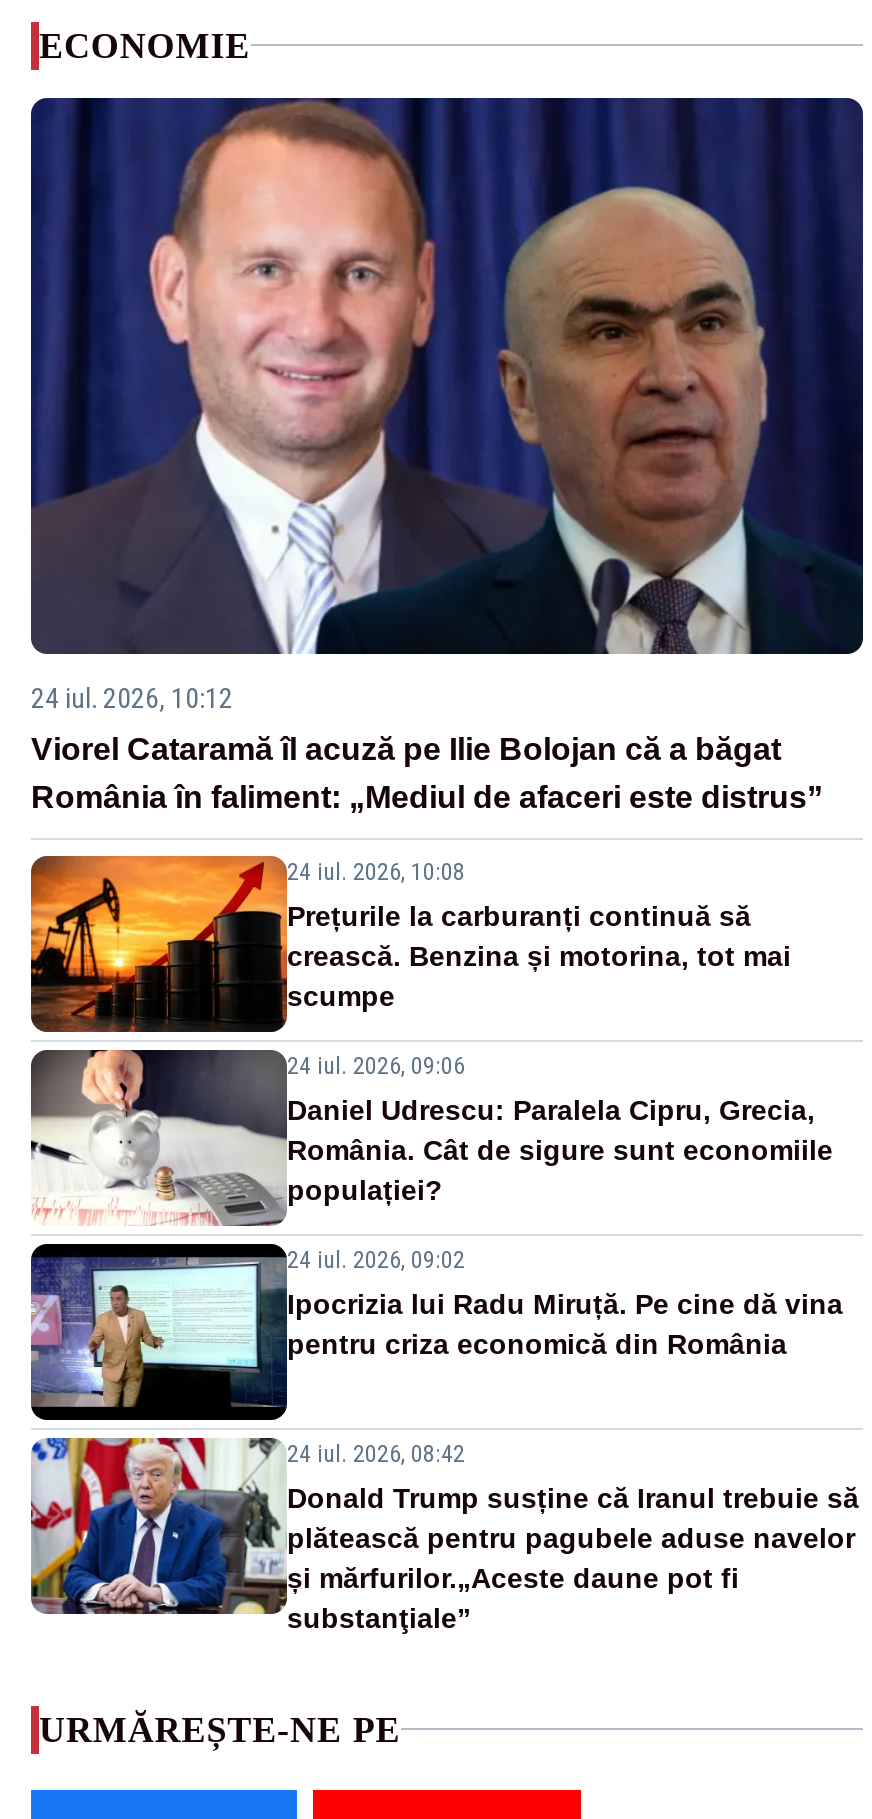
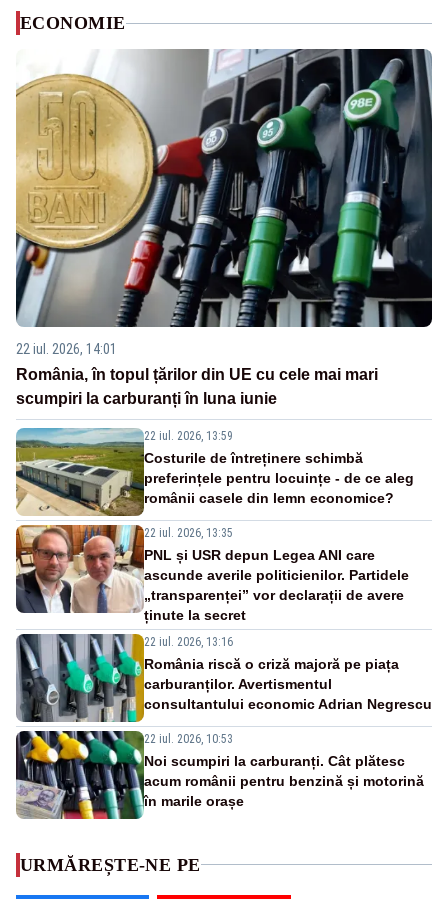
[29,95,863,713] [image] | 24 iul. 2026, 10:12 -> [15,48,432,357] [image] | 22 iul. 2026, 14:01
[31,731,823,813] Viorel Cataramă îl acuză pe Ilie Bolojan că a băgat | România în faliment: „Mediul de afaceri este distrus” -> [16,366,378,407] România, în topul țărilor din UE cu cele mai mari | scumpiri la carburanți în luna iunie
[29,853,791,1033] [image] | 24 iul. 2026, 10:08 | Prețurile la carburanți continuă să | crească. Benzina și motorina, tot mai | scumpe -> [15,427,414,517] [image] | 22 iul. 2026, 13:59 | Costurile de întreținere schimbă | preferințele pentru locuințe - de ce aleg | românii casele din lemn economice?
[29,1047,833,1225] [image] | 24 iul. 2026, 09:06 | Daniel Udrescu: Paralela Cipru, Grecia, | România. Cât de sigure sunt economiile | populației? -> [15,524,409,623] [image] | 22 iul. 2026, 13:35 | PNL și USR depun Legea ANI care | ascunde averile politicienilor. Partidele | „transparenței” vor declarații de avere | ținute la secret
[29,1241,843,1637] [image] | 24 iul. 2026, 09:02 | Ipocrizia lui Radu Miruță. Pe cine dă vina | pentru criza economică din România -> [15,622,432,820] [image] | 22 iul. 2026, 13:16 | România riscă o criză majoră pe piața | carburanților. Avertismentul | consultantului economic Adrian Negrescu
[287,1439,859,1633] 24 iul. 2026, 08:42 | Donald Trump susține că Iranul trebuie să | plătească pentru pagubele aduse navelor | și mărfurilor.„Aceste daune pot fi | substanţiale” -> [144,732,424,809] 22 iul. 2026, 10:53 | Noi scumpiri la carburanți. Cât plătesc | acum românii pentru benzină și motorină | în marile orașe

